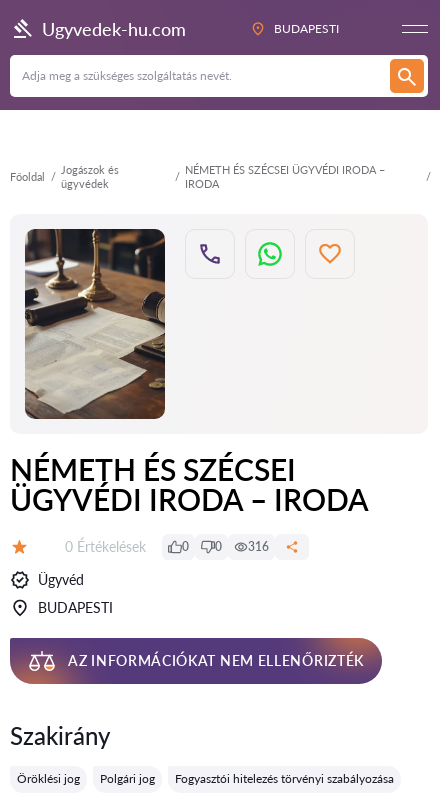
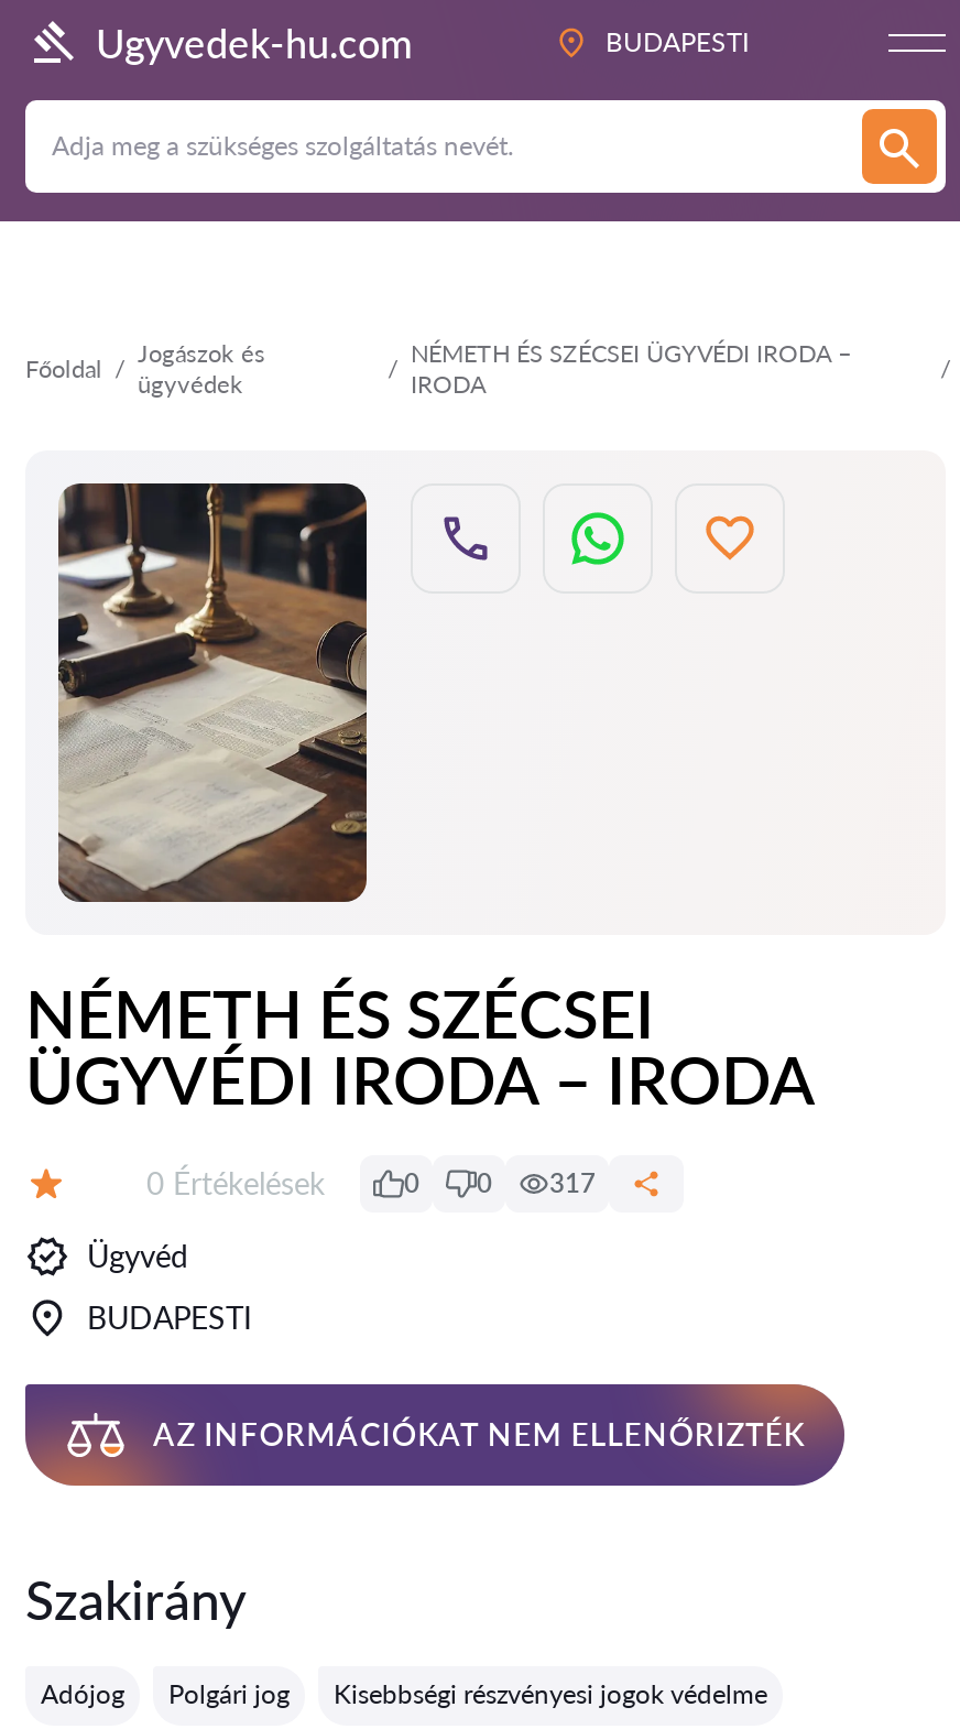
[248,539,269,554] 316 -> [549,1166,596,1199] 317
[17,771,80,786] Öröklési jog -> [41,1677,124,1710] Adójog
[175,771,394,786] Fogyasztói hitelezés törvényi szabályozása -> [334,1677,767,1710] Kisebbségi részvényesi jogok védelme

